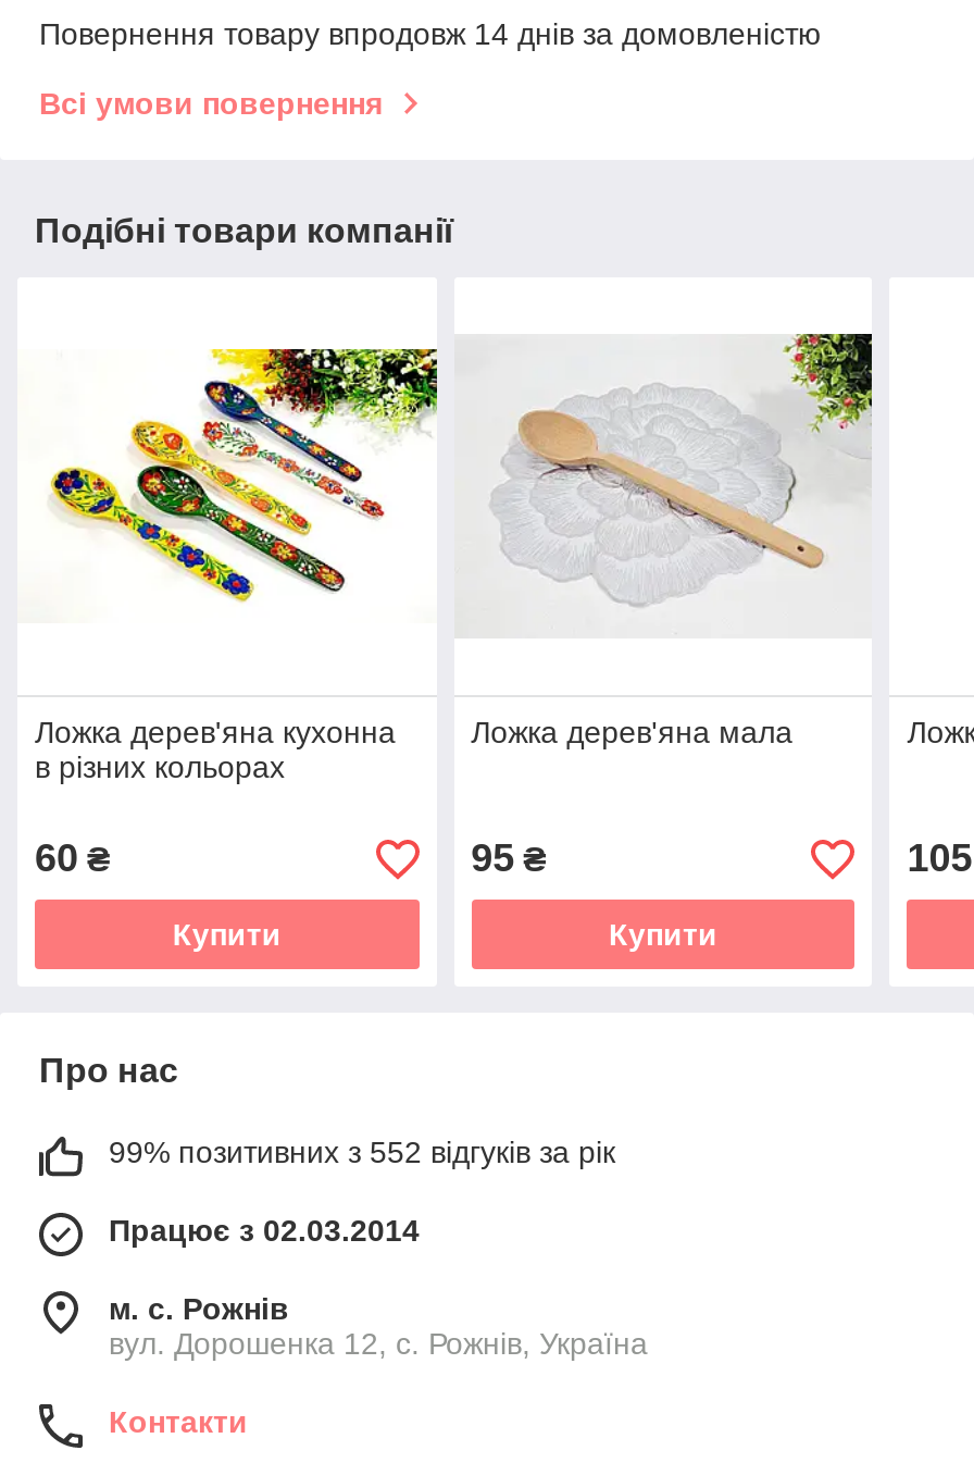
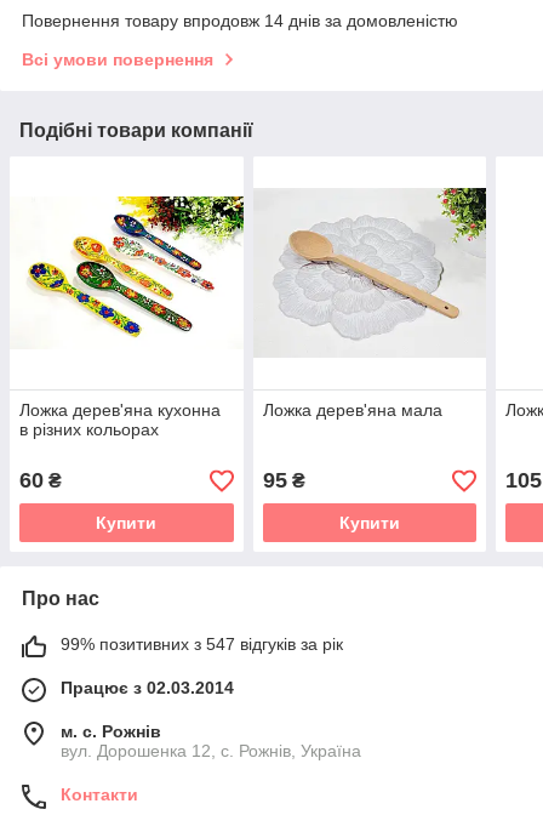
[109,1135,615,1170] 99% позитивних з 552 відгуків за рік -> [61,635,343,654] 99% позитивних з 547 відгуків за рік

